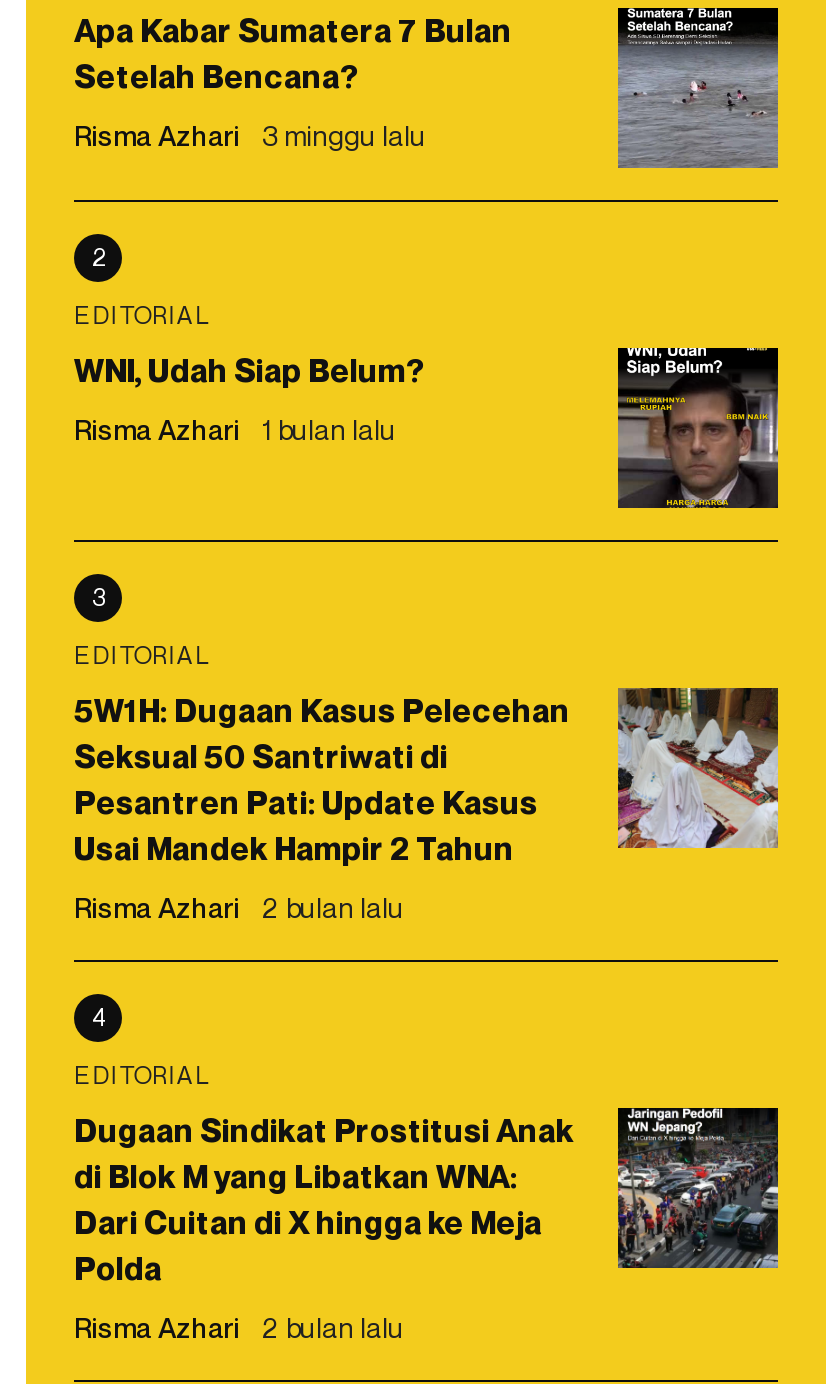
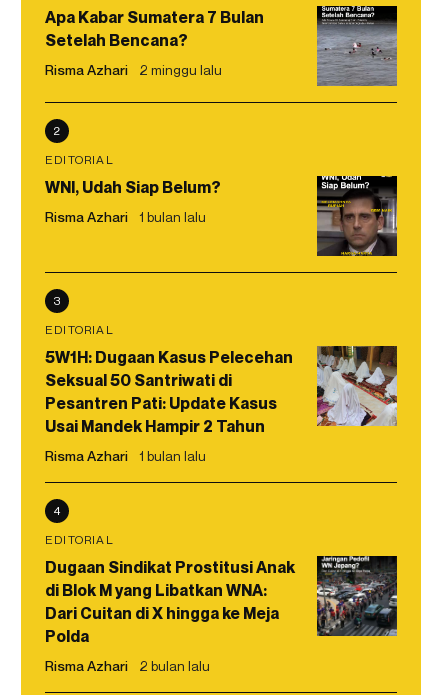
[74,118,426,152] Risma Azhari 3 minggu lalu -> [45,61,222,78] Risma Azhari 2 minggu lalu
[74,890,404,924] Risma Azhari 2 bulan lalu -> [45,447,206,464] Risma Azhari 1 bulan lalu

